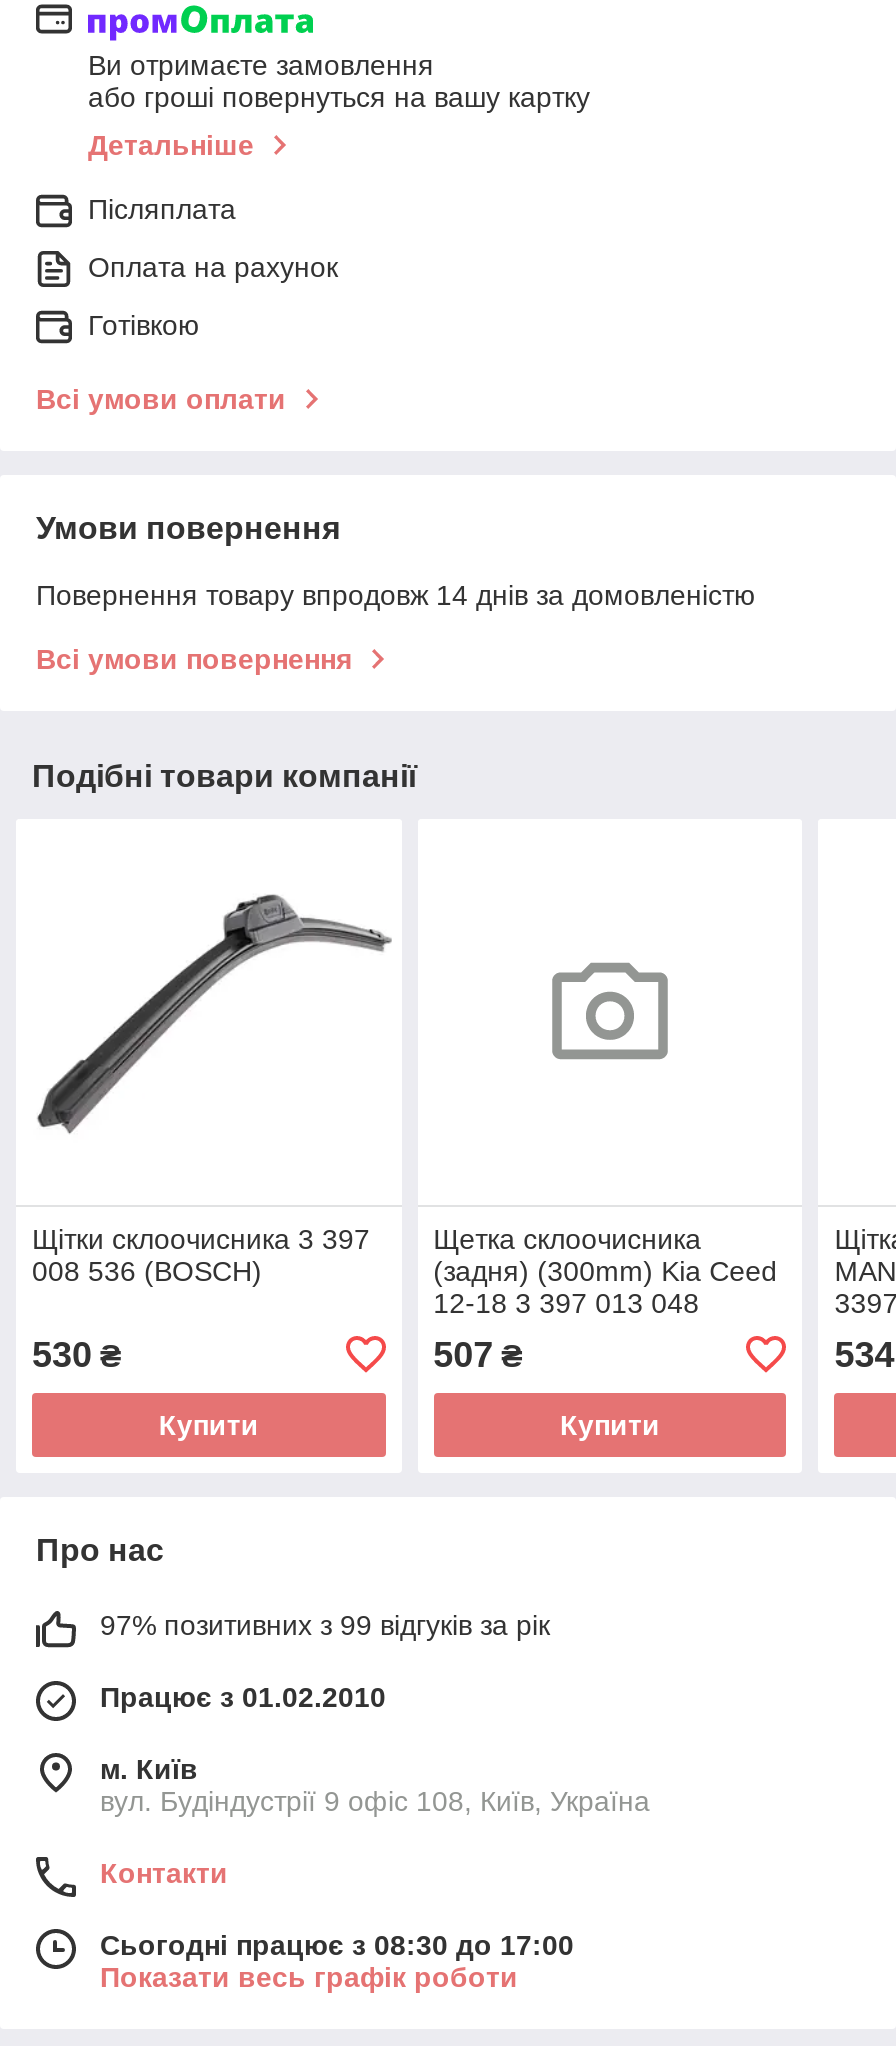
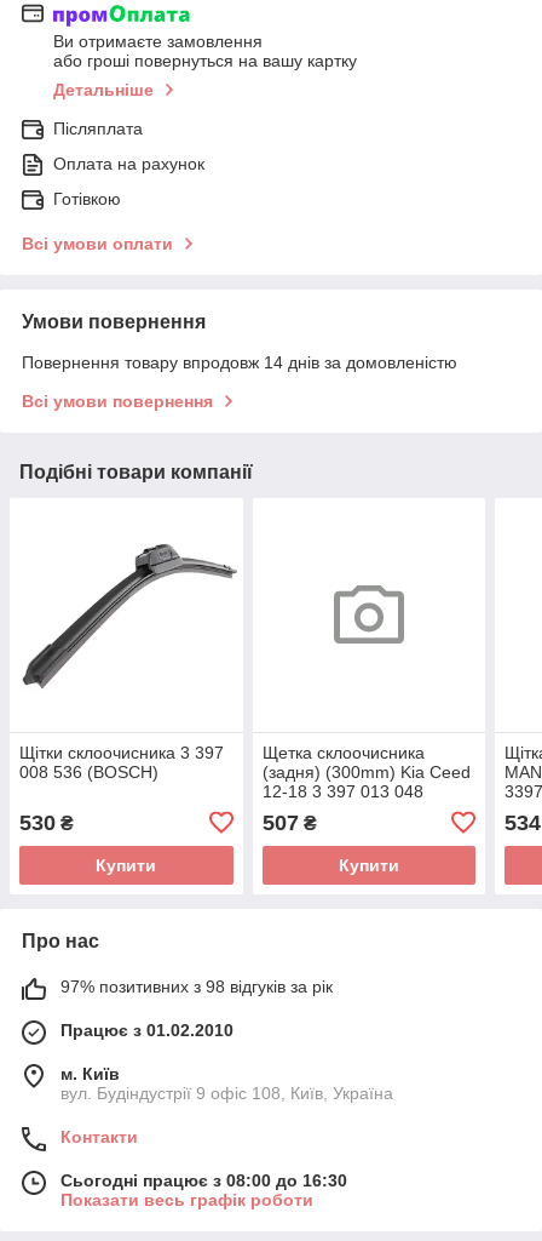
[100,1608,550,1640] 97% позитивних з 99 відгуків за рік -> [60,976,333,996] 97% позитивних з 98 відгуків за рік
[100,1928,574,1960] Сьогодні працює з 08:30 до 17:00 -> [60,1170,347,1190] Сьогодні працює з 08:00 до 16:30

